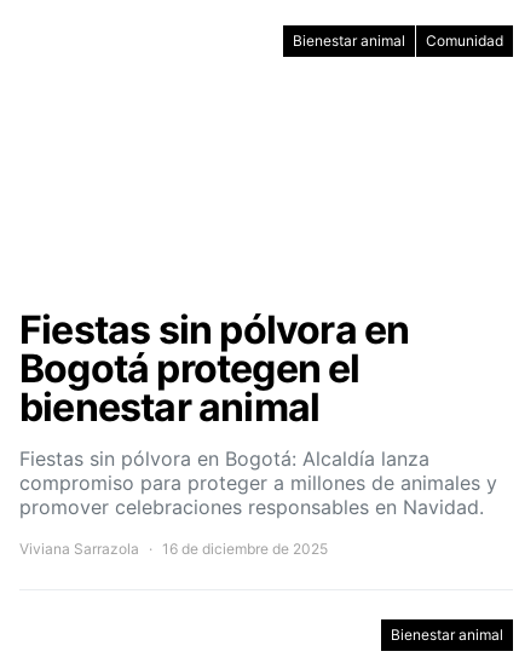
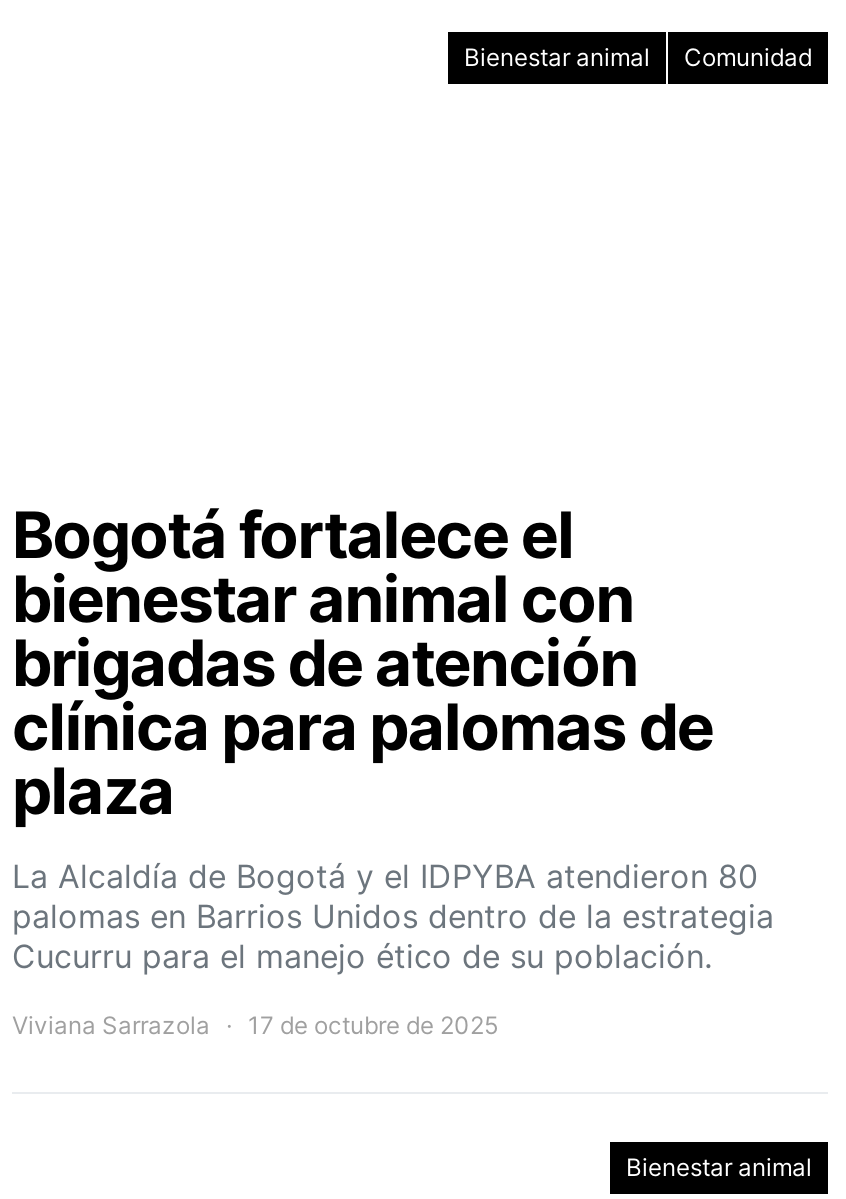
[19,306,497,519] Fiestas sin pólvora en | Bogotá protegen el | bienestar animal | Fiestas sin pólvora en Bogotá: Alcaldía lanza | compromiso para proteger a millones de animales y | promover celebraciones responsables en Navidad. -> [12,496,774,976] Bogotá fortalece el | bienestar animal con | brigadas de atención | clínica para palomas de | plaza | La Alcaldía de Bogotá y el IDPYBA atendieron 80 | palomas en Barrios Unidos dentro de la estrategia | Cucurru para el manejo ético de su población.
[162,540,328,558] 16 de diciembre de 2025 -> [248,1010,498,1040] 17 de octubre de 2025

